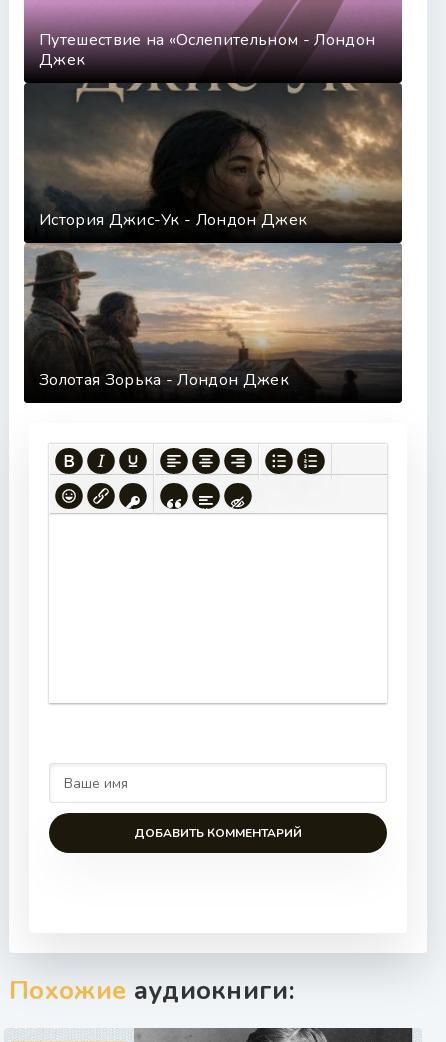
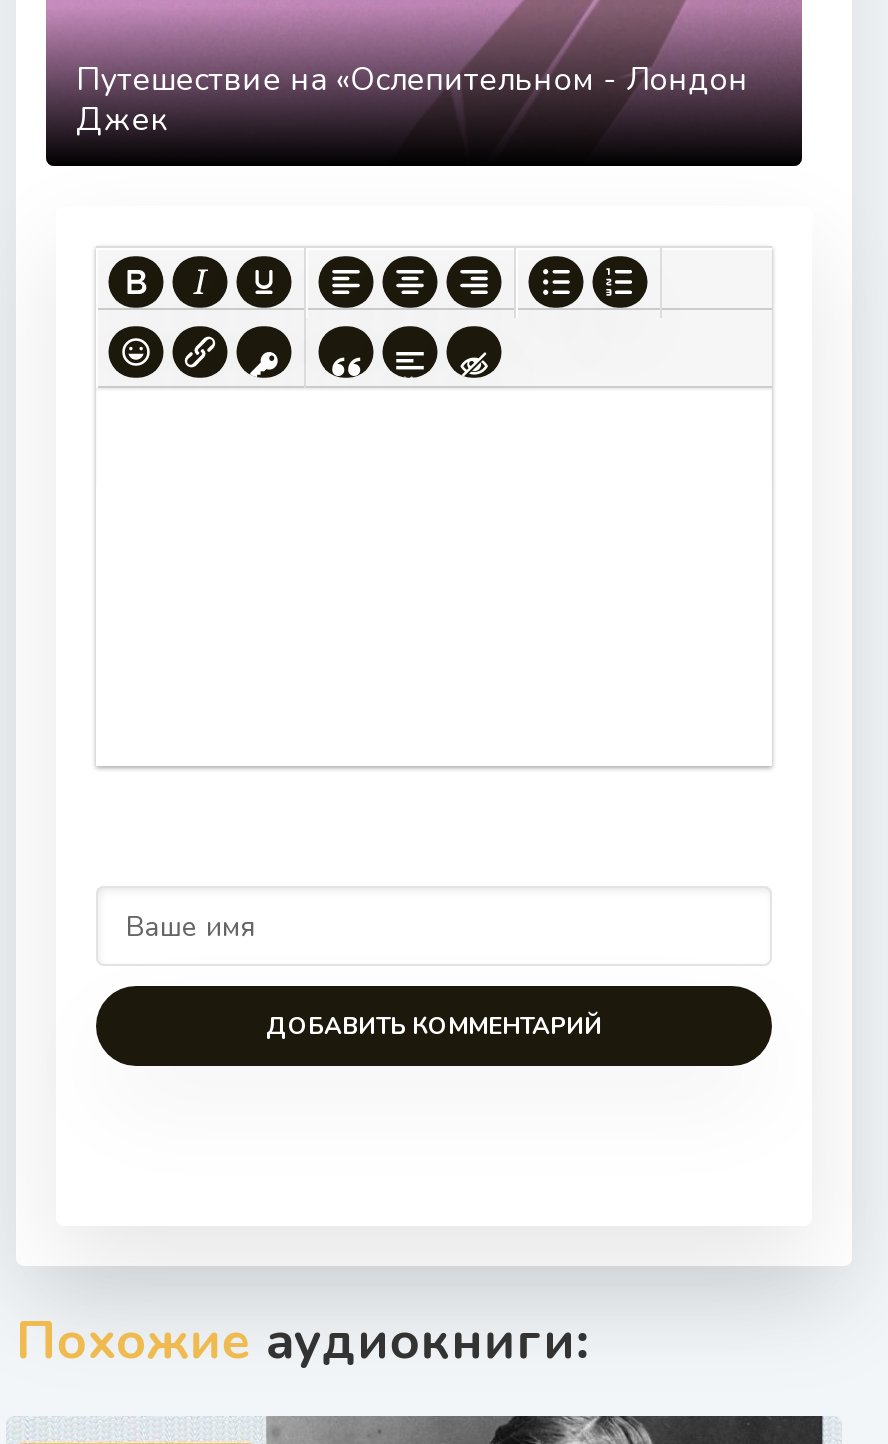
[23,82,403,385] [image] | История Джис-Ук - Лондон Джек -> none
[39,369,289,391] Золотая Зорька - Лондон Джек -> none

